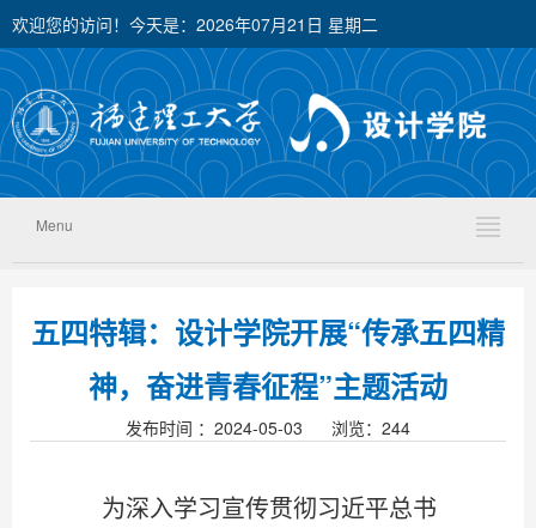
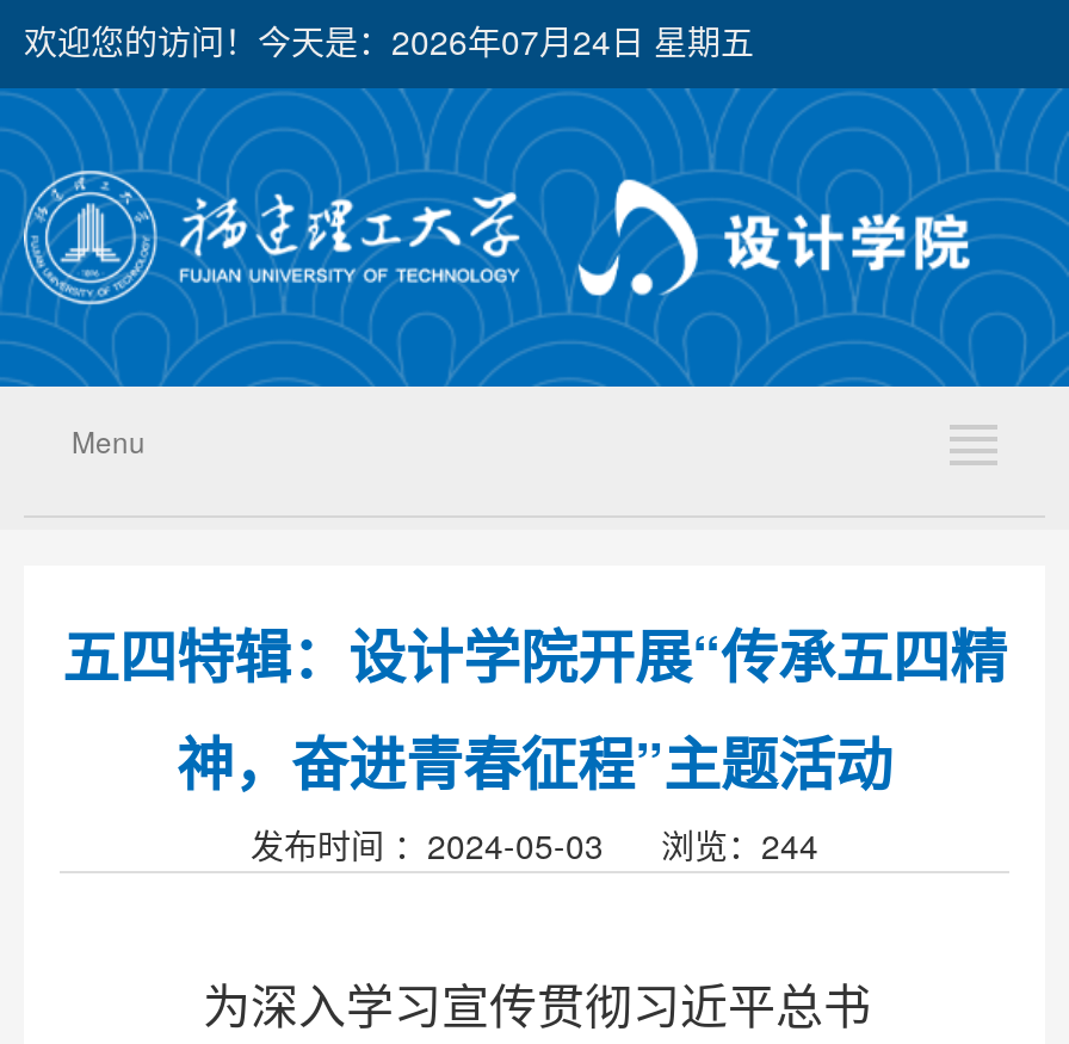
[12,12,378,36] 欢迎您的访问！今天是：2026年07月21日 星期二 -> [24,17,754,64] 欢迎您的访问！今天是：2026年07月24日 星期五

